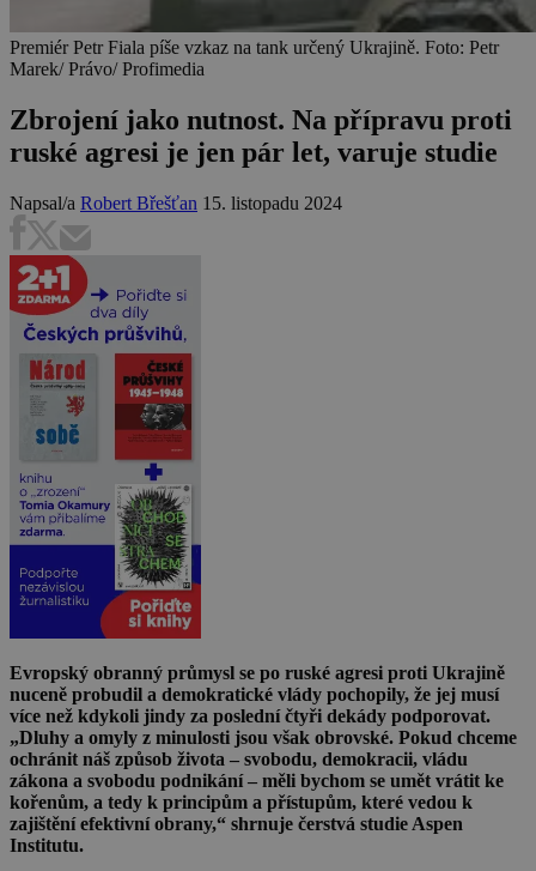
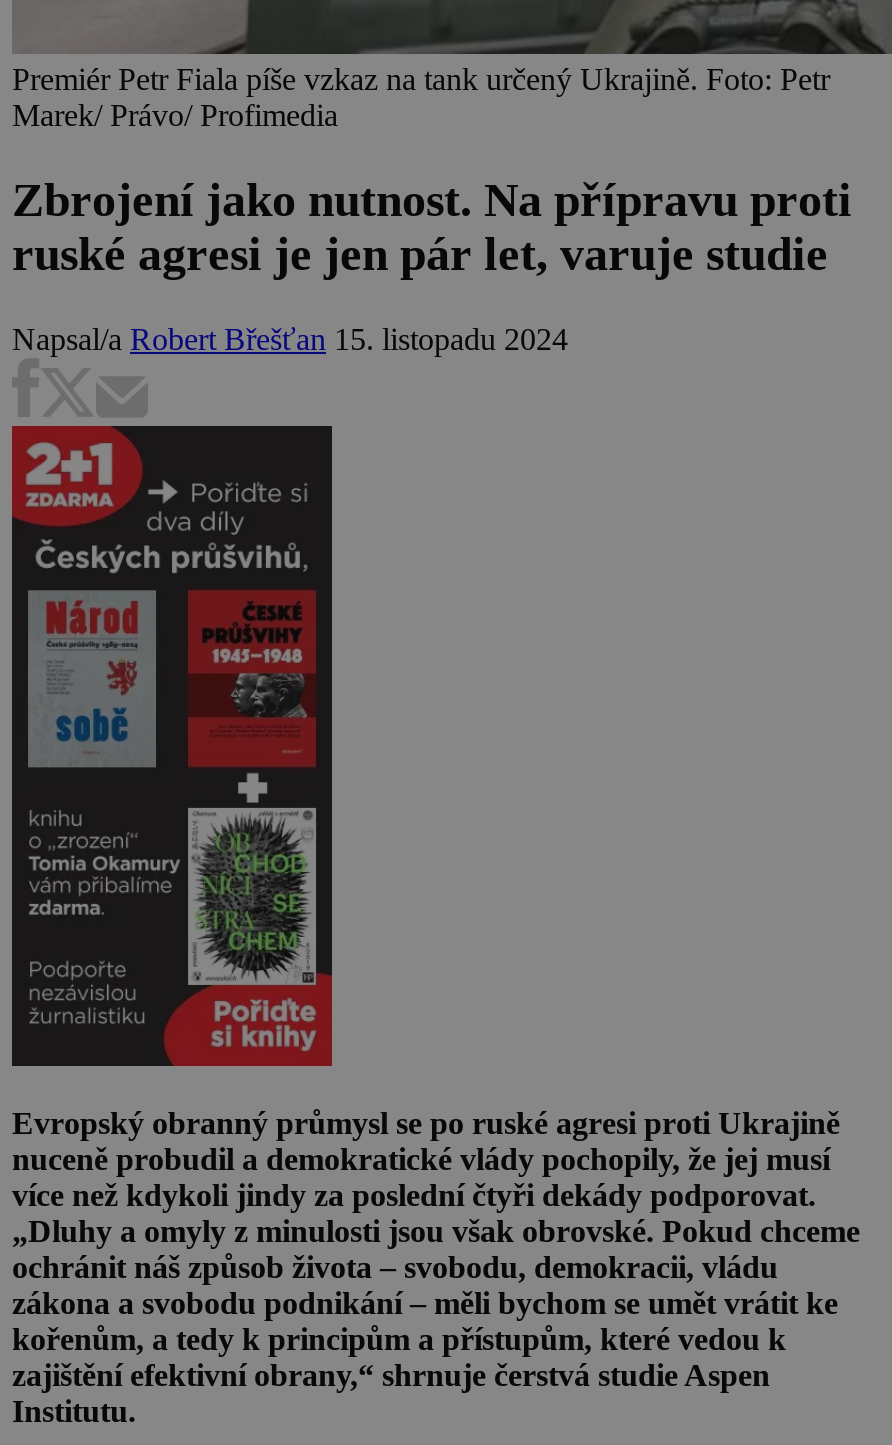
[8,255,202,640] [image] -> [10,424,334,1068] [image]

